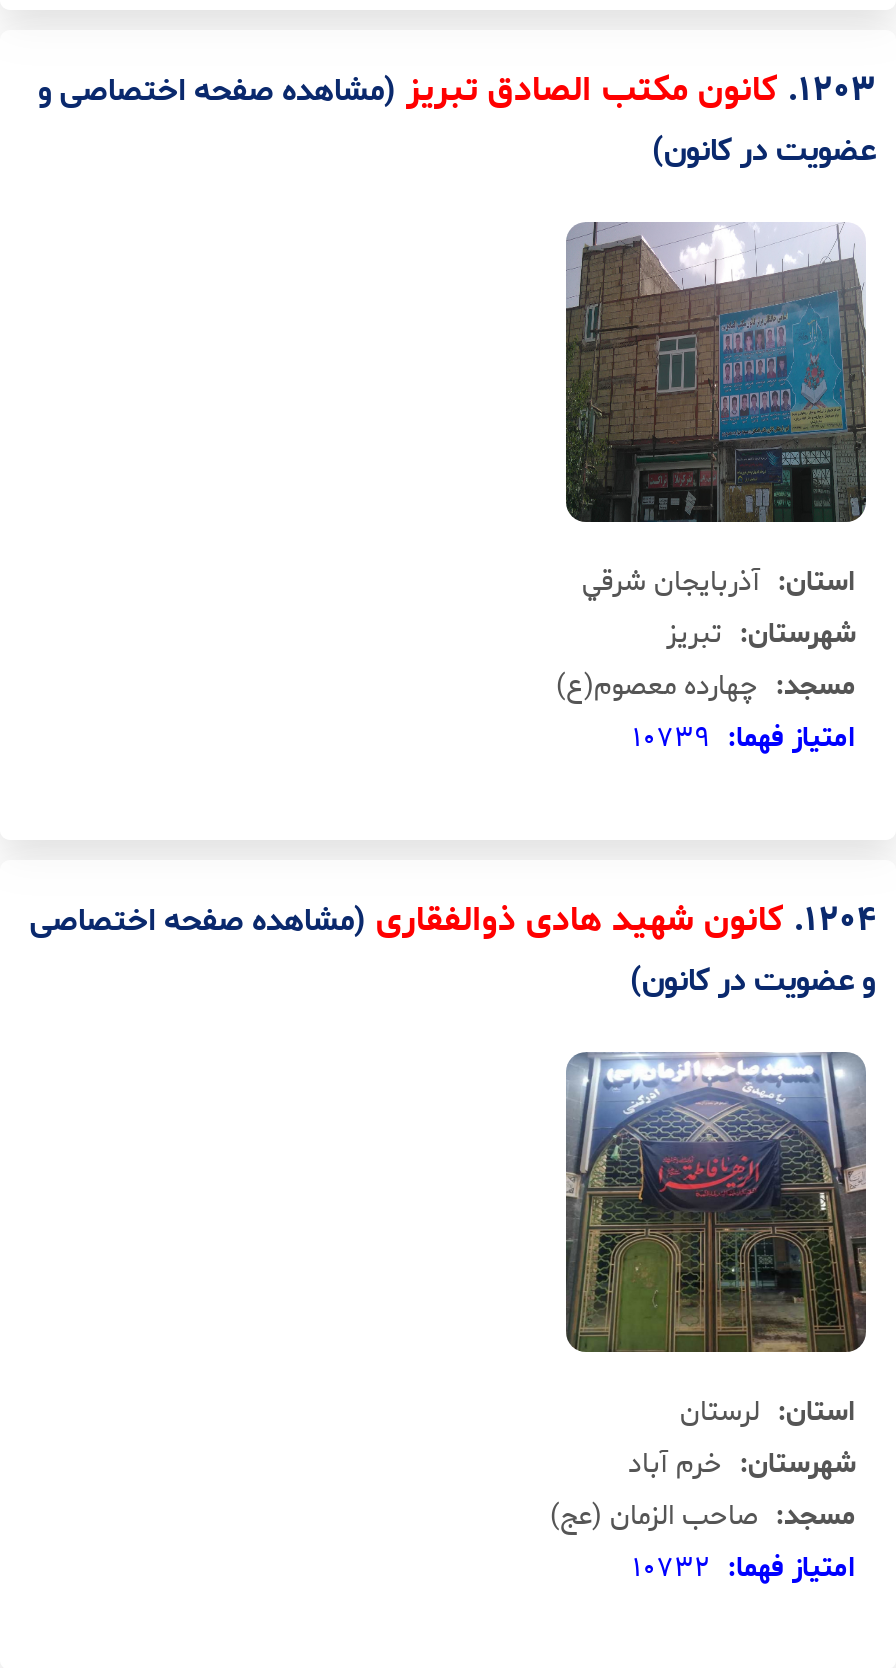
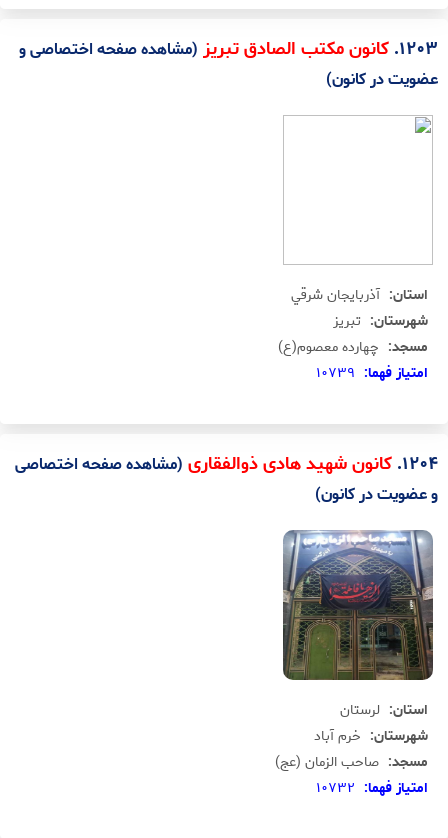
[564,222,868,524] [image] -> none

